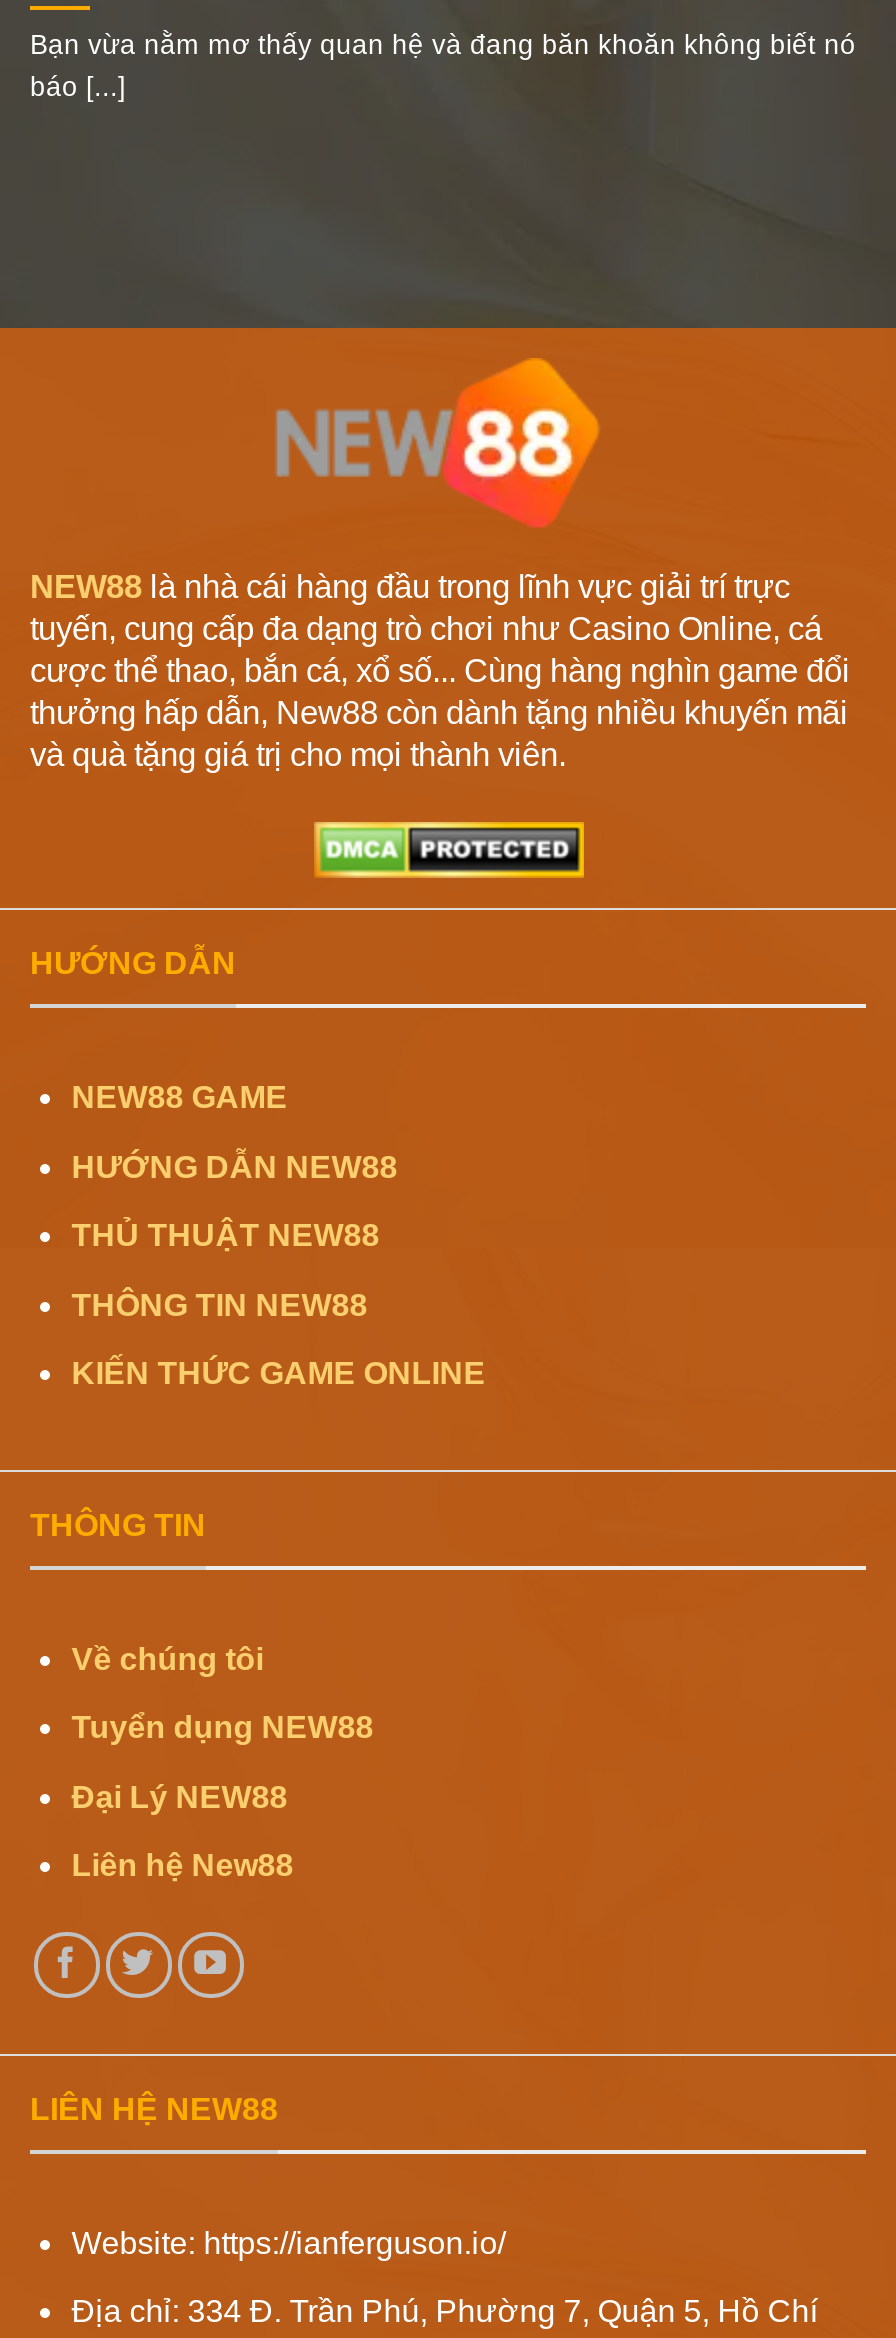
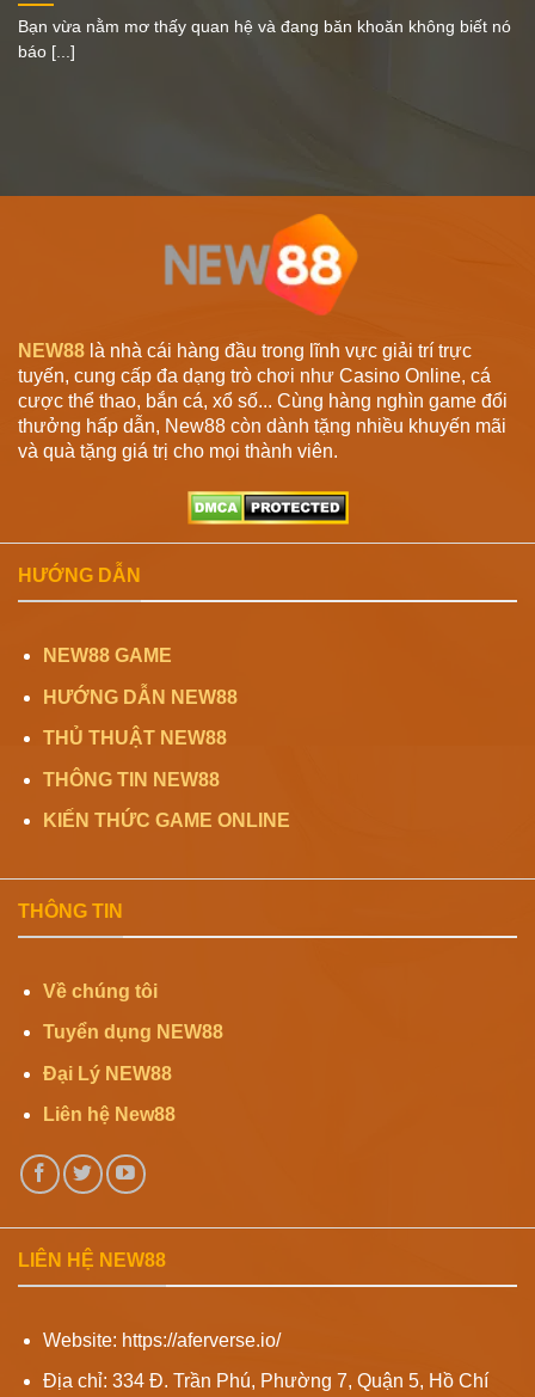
[72,2226,506,2260] Website: https://ianferguson.io/ -> [43,1330,280,1350] Website: https://aferverse.io/

